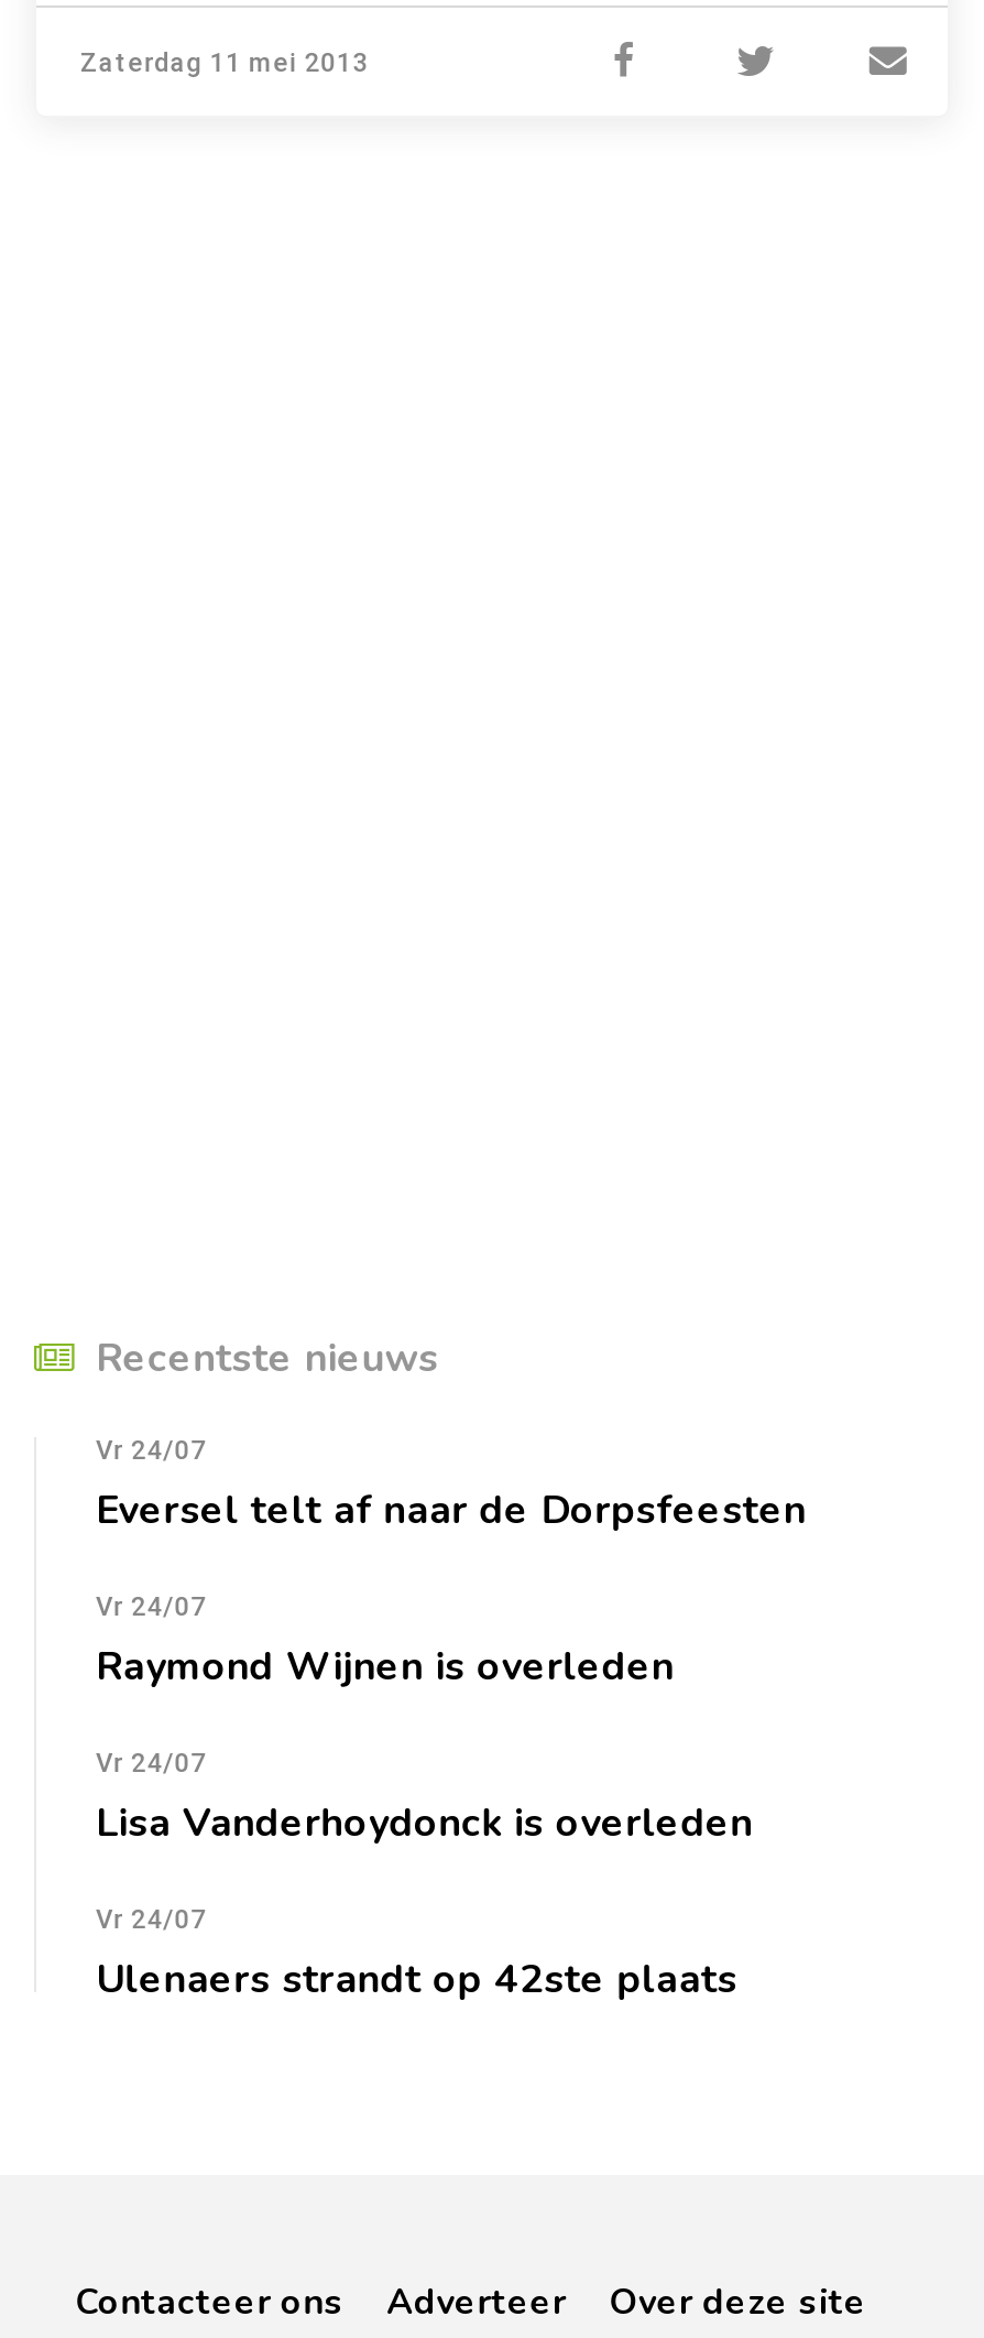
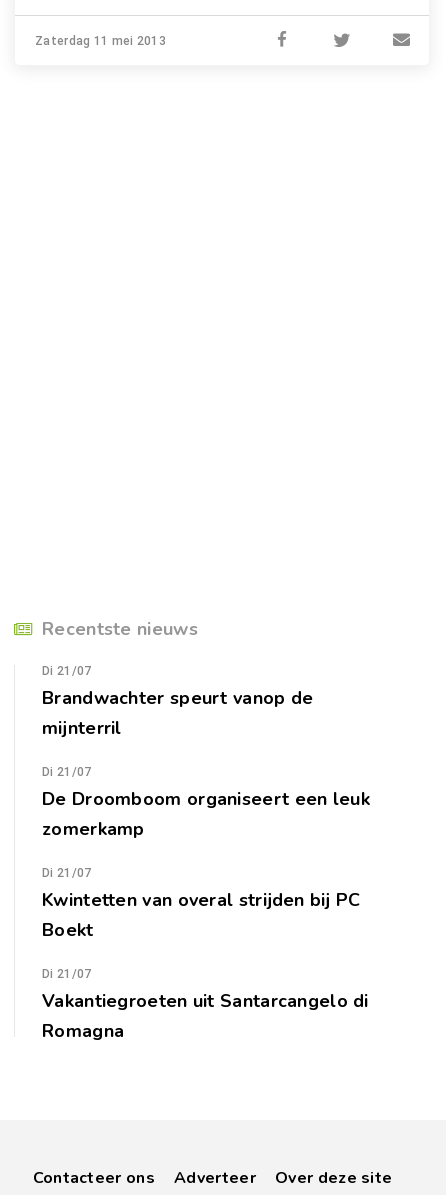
[96,1435,806,1536] Vr 24/07 | Eversel telt af naar de Dorpsfeesten -> [42,664,313,740] Di 21/07 | Brandwachter speurt vanop de | mijnterril
[96,1591,674,1693] Vr 24/07 | Raymond Wijnen is overleden -> [42,765,370,841] Di 21/07 | De Droomboom organiseert een leuk | zomerkamp
[96,1748,753,1849] Vr 24/07 | Lisa Vanderhoydonck is overleden -> [42,866,360,942] Di 21/07 | Kwintetten van overal strijden bij PC | Boekt
[96,1904,738,2005] Vr 24/07 | Ulenaers strandt op 42ste plaats -> [42,967,369,1043] Di 21/07 | Vakantiegroeten uit Santarcangelo di | Romagna

